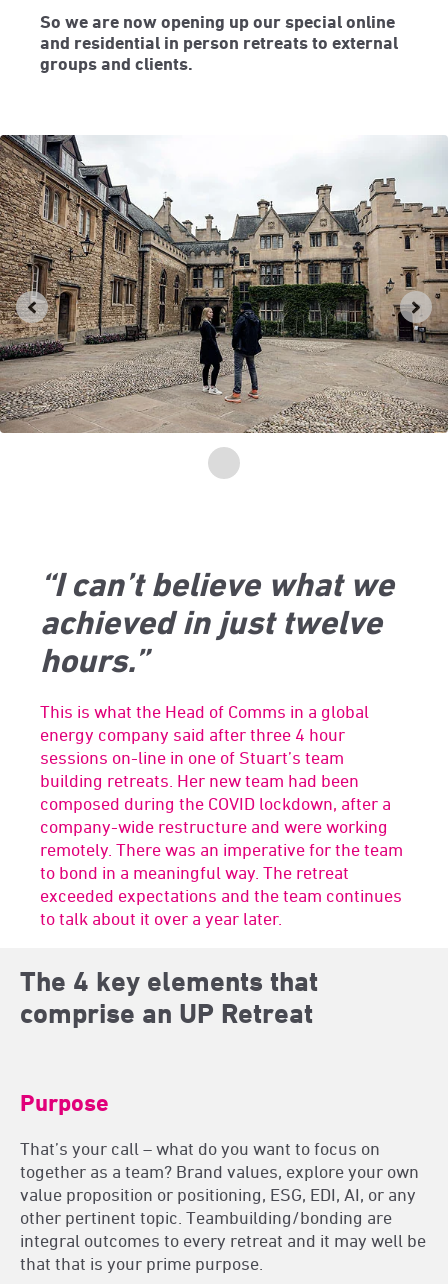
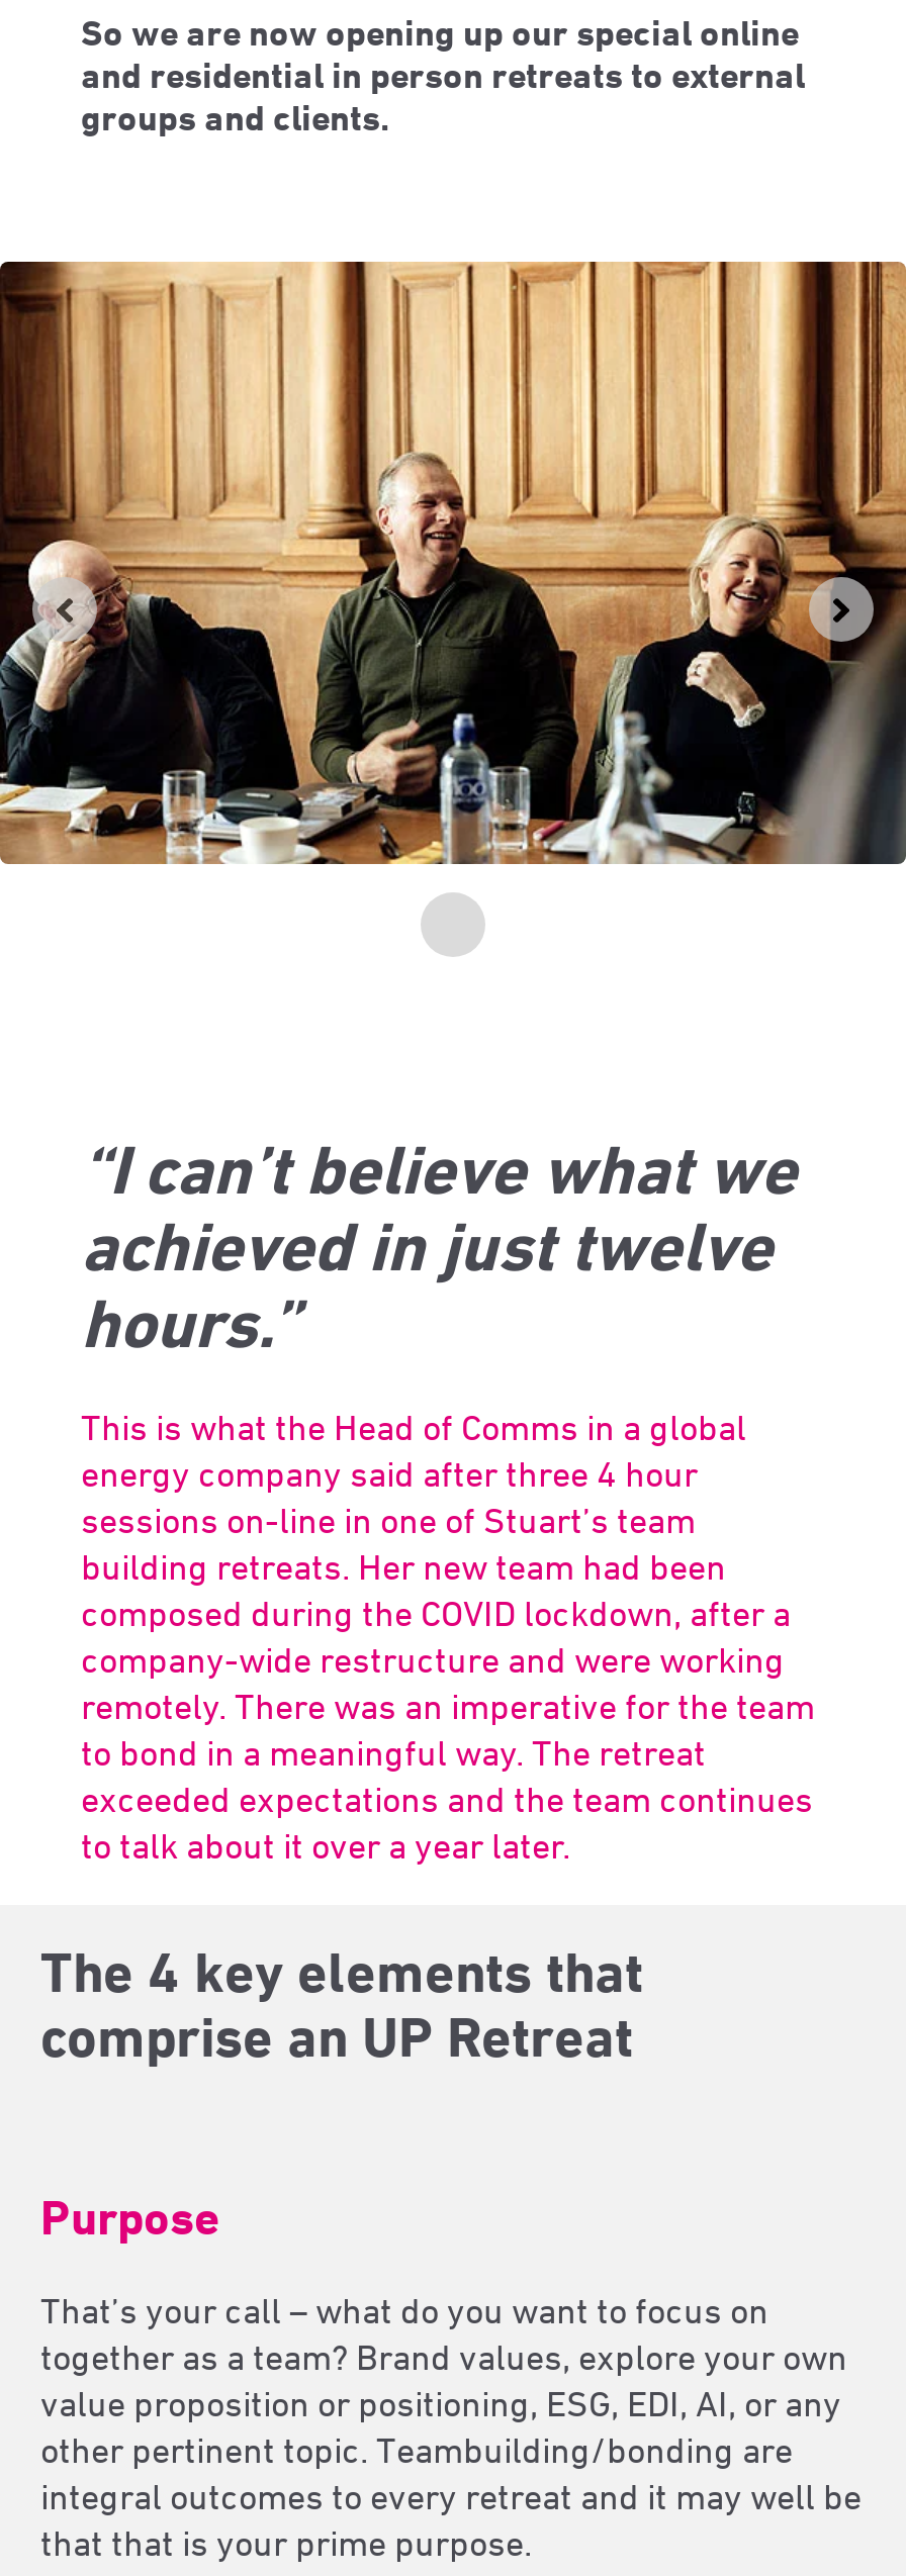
[3,134,445,434] [image] -> [6,260,900,866] [image]

